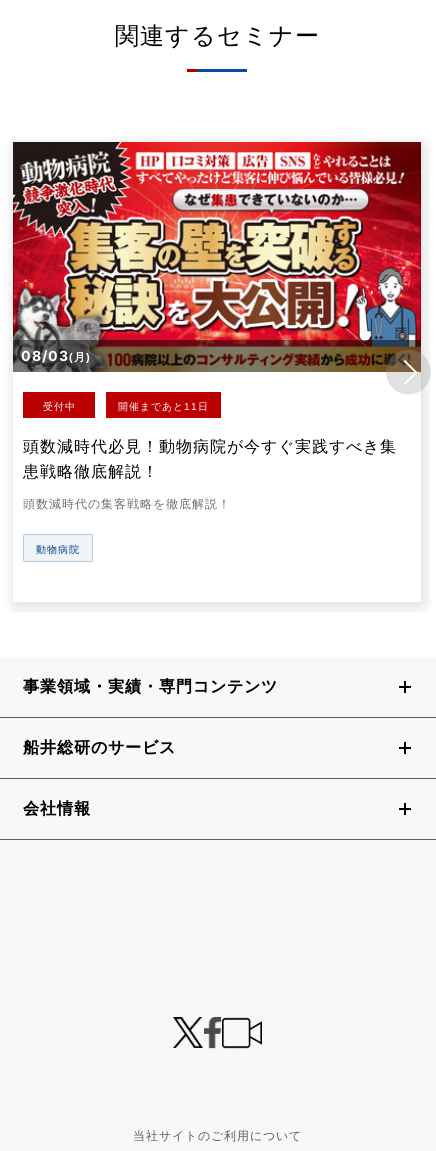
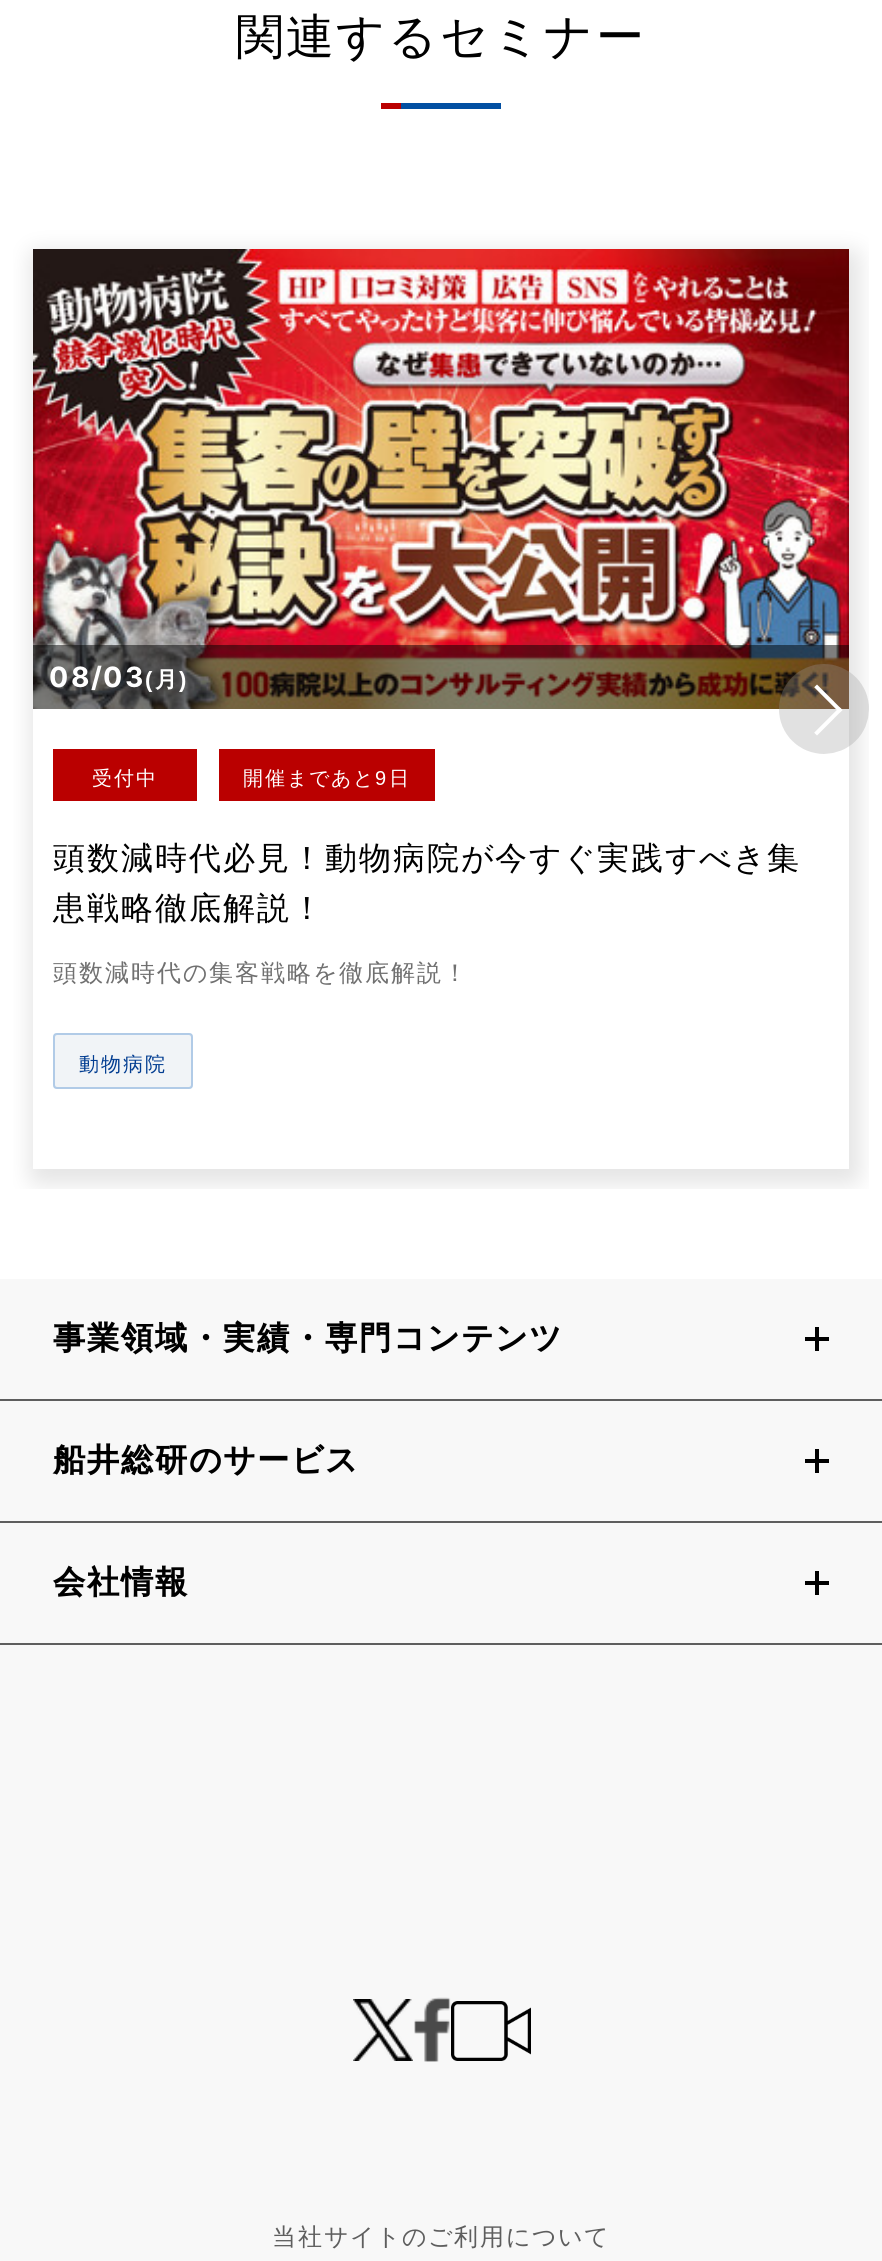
[118,401,209,412] 開催まであと11日 -> [243,767,411,789] 開催まであと9日

